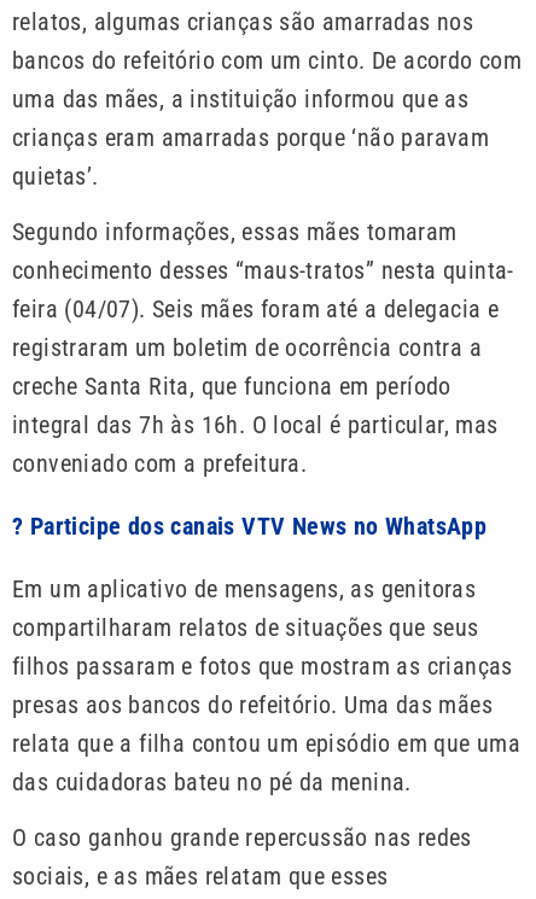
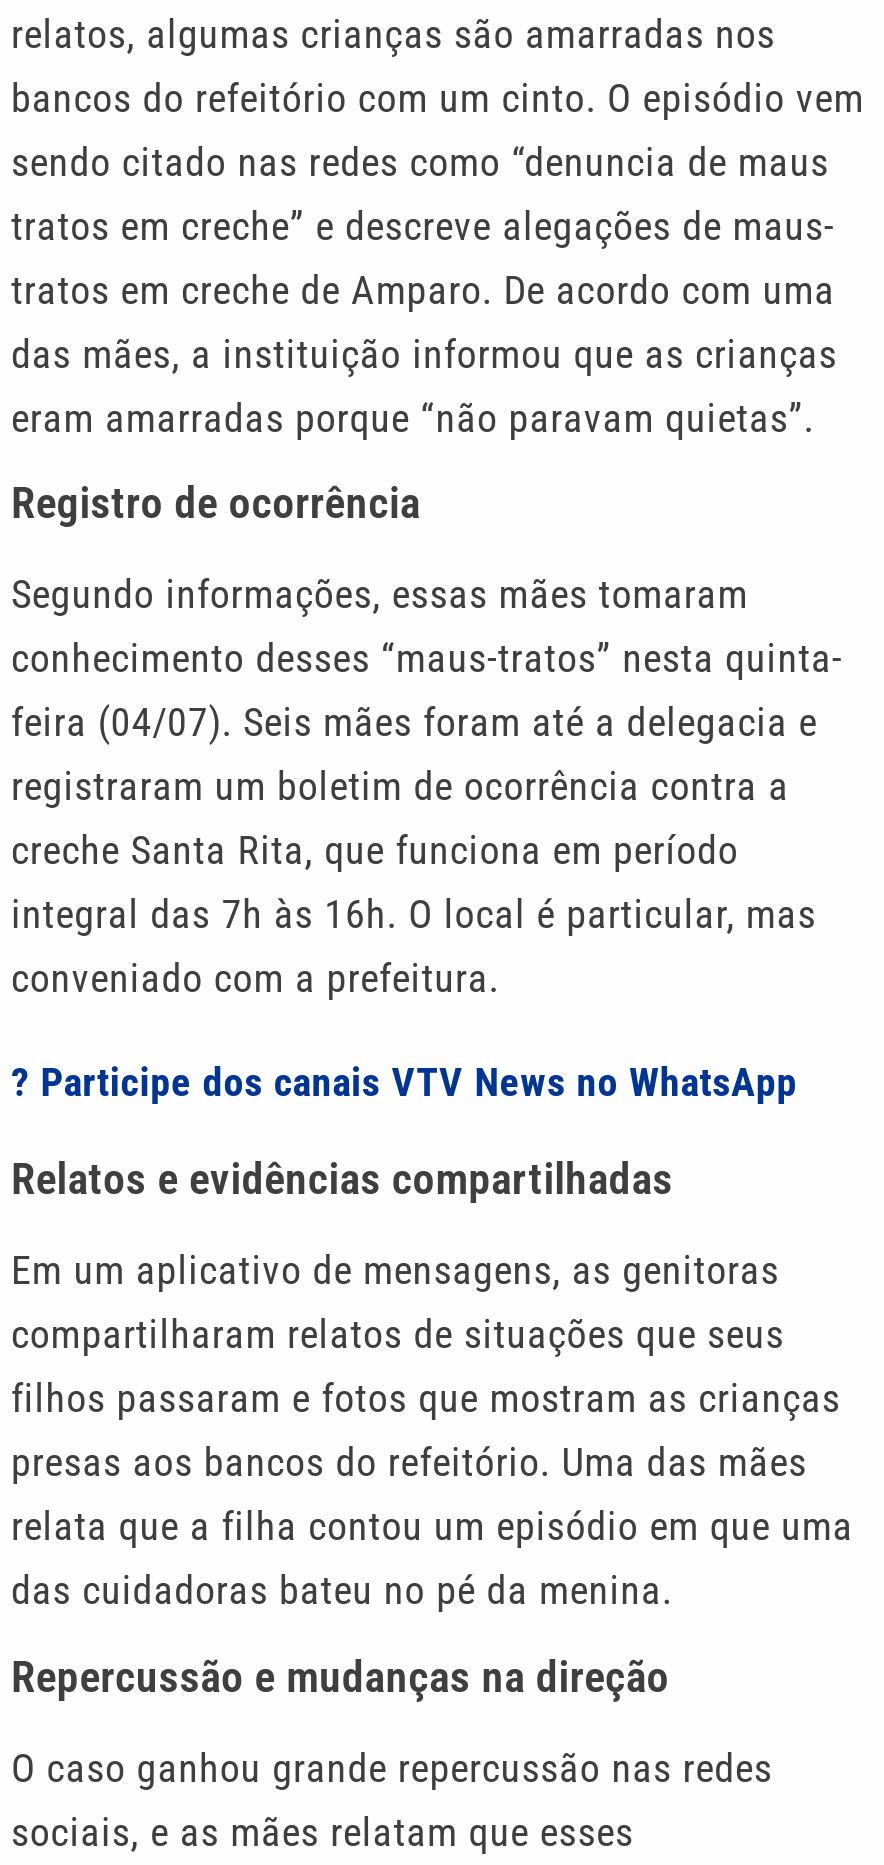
[12,45,522,190] bancos do refeitório com um cinto. De acordo com | uma das mães, a instituição informou que as | crianças eram amarradas porque ‘não paravam | quietas’. -> [11,73,864,528] bancos do refeitório com um cinto. O episódio vem | sendo citado nas redes como “denuncia de maus | tratos em creche” e descreve alegações de maus- | tratos em creche de Amparo. De acordo com uma | das mães, a instituição informou que as crianças | eram amarradas porque “não paravam quietas”. | Registro de ocorrência
none -> [11,1154,673,1204] Relatos e evidências compartilhadas
none -> [11,1651,669,1701] Repercussão e mudanças na direção

